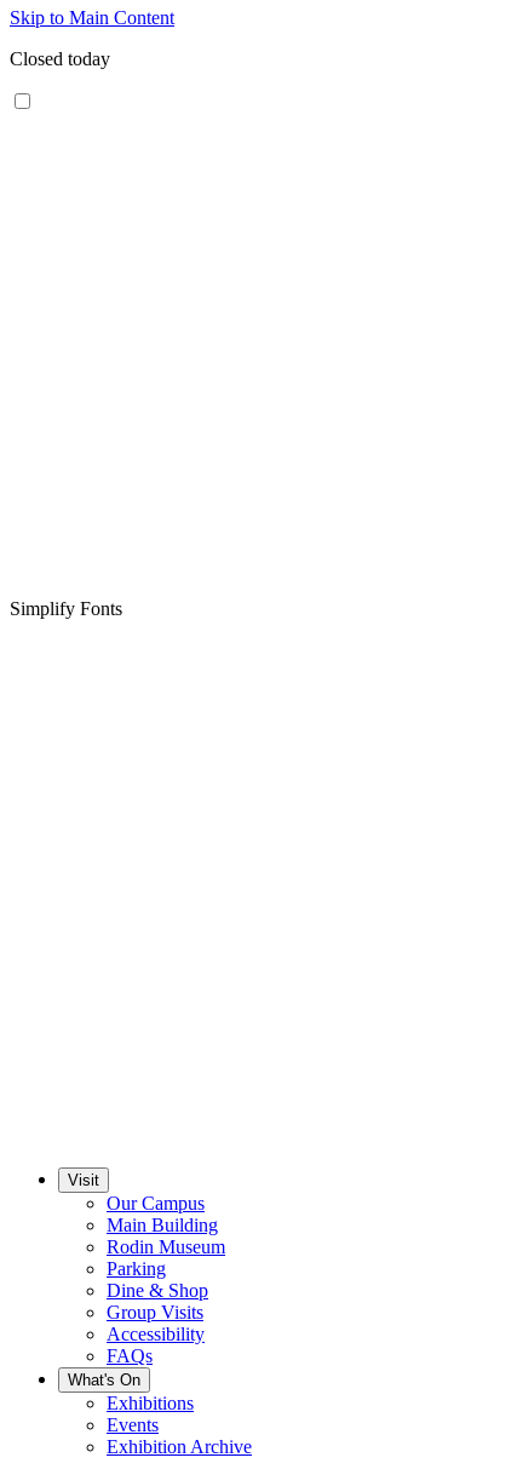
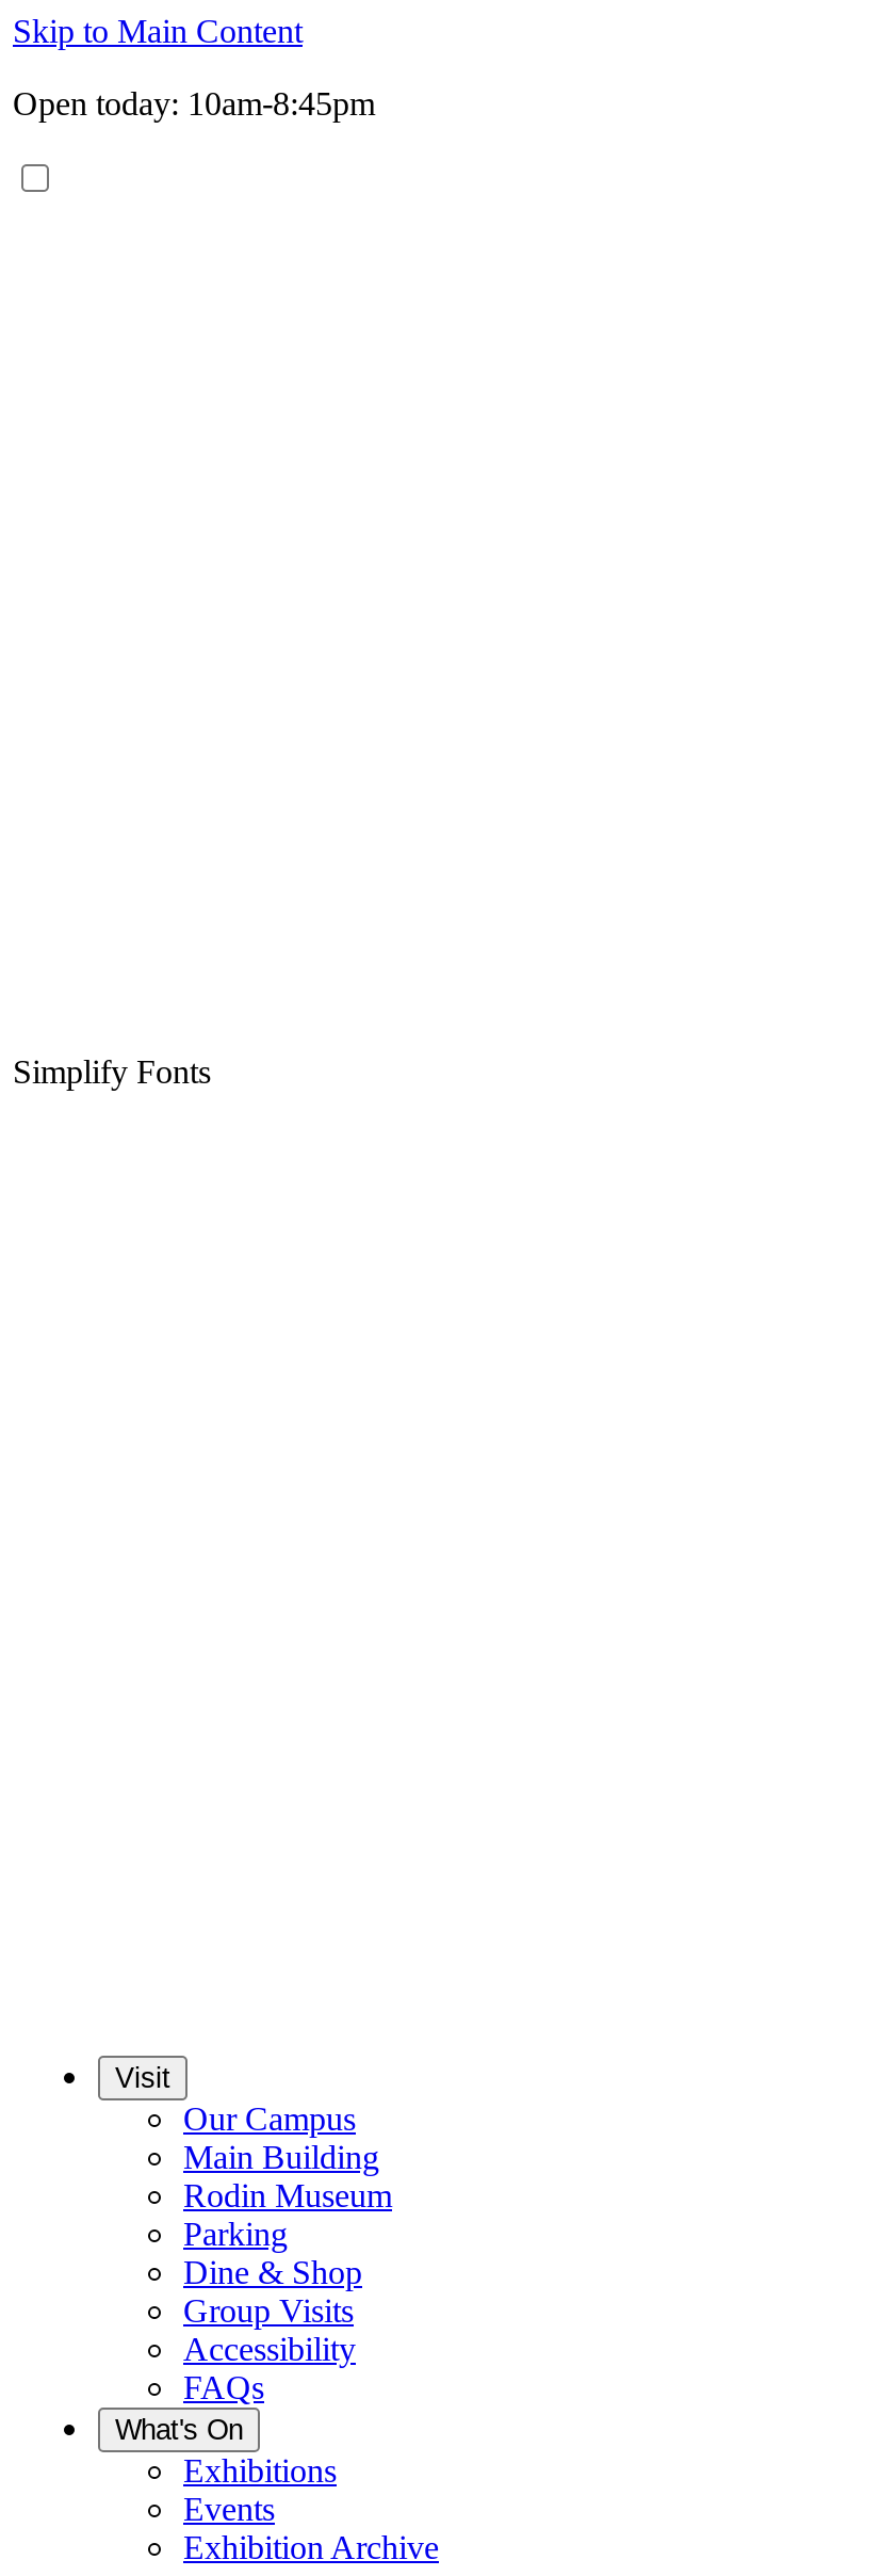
[10,48,110,69] Closed today -> [13,85,375,122] Open today: 10am-8:45pm

